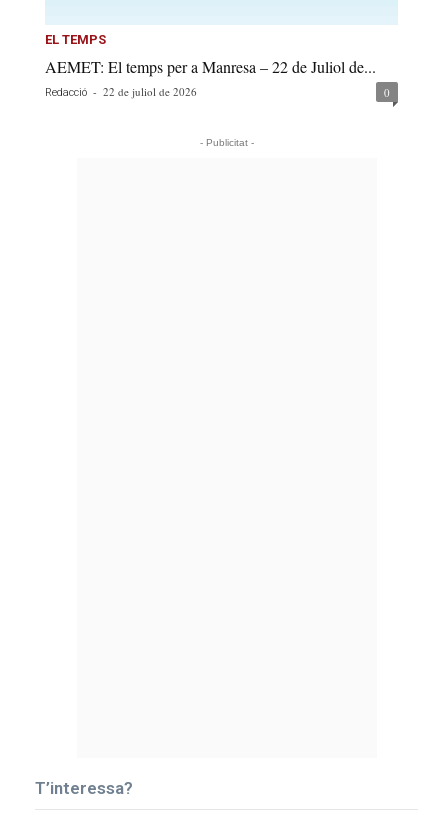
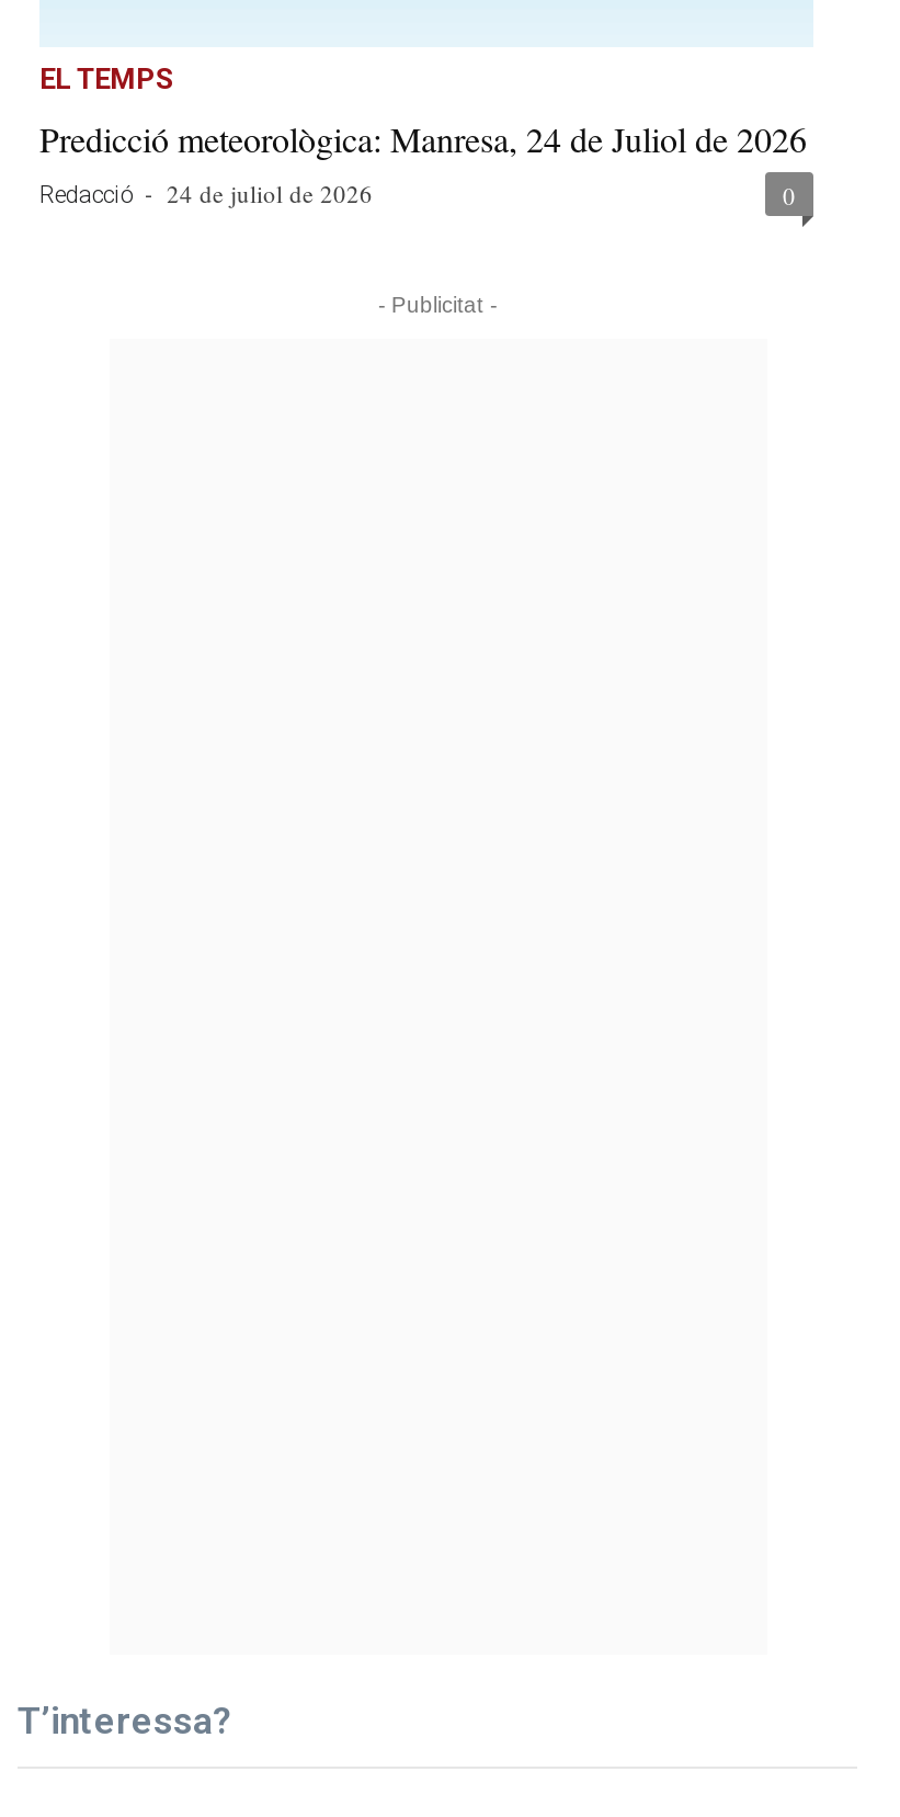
[45,56,376,99] AEMET: El temps per a Manresa – 22 de Juliol de... | Redacció - 22 de juliol de 2026 -> [39,116,807,210] Predicció meteorològica: Manresa, 24 de Juliol de 2026 | Redacció - 24 de juliol de 2026

